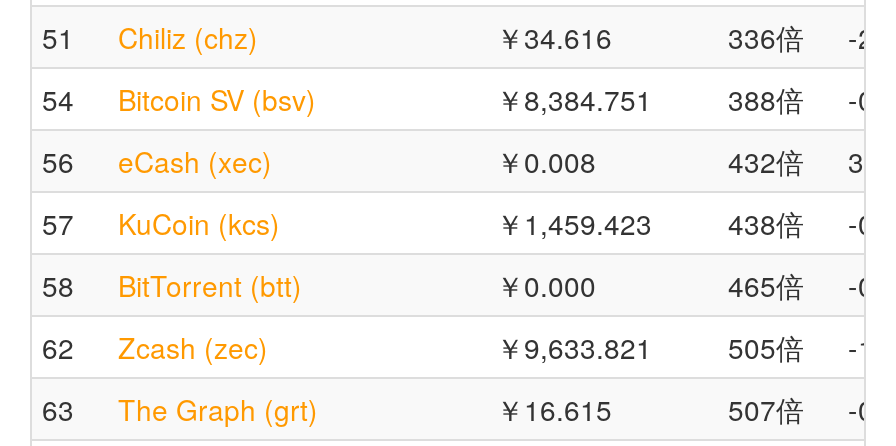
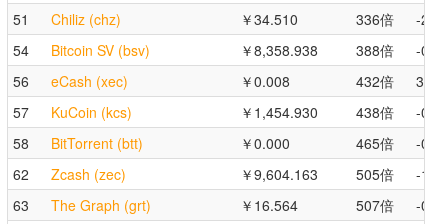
[496,17,612,57] ￥34.616 -> [240,9,298,29] ￥34.510
[496,79,652,119] ￥8,384.751 -> [240,40,318,60] ￥8,358.938
[496,203,652,243] ￥1,459.423 -> [240,102,318,122] ￥1,454.930
[496,327,652,367] ￥9,633.821 -> [240,164,318,184] ￥9,604.163
[496,389,612,429] ￥16.615 -> [240,195,298,215] ￥16.564

